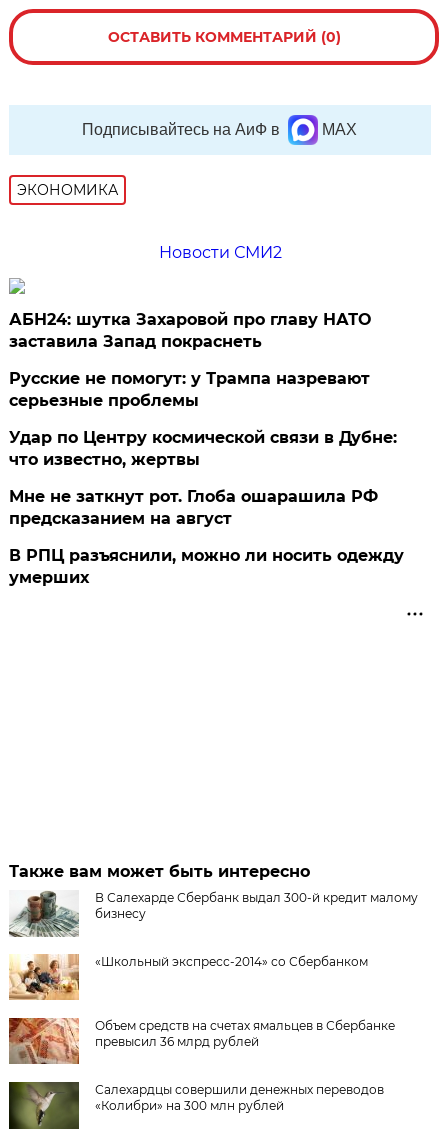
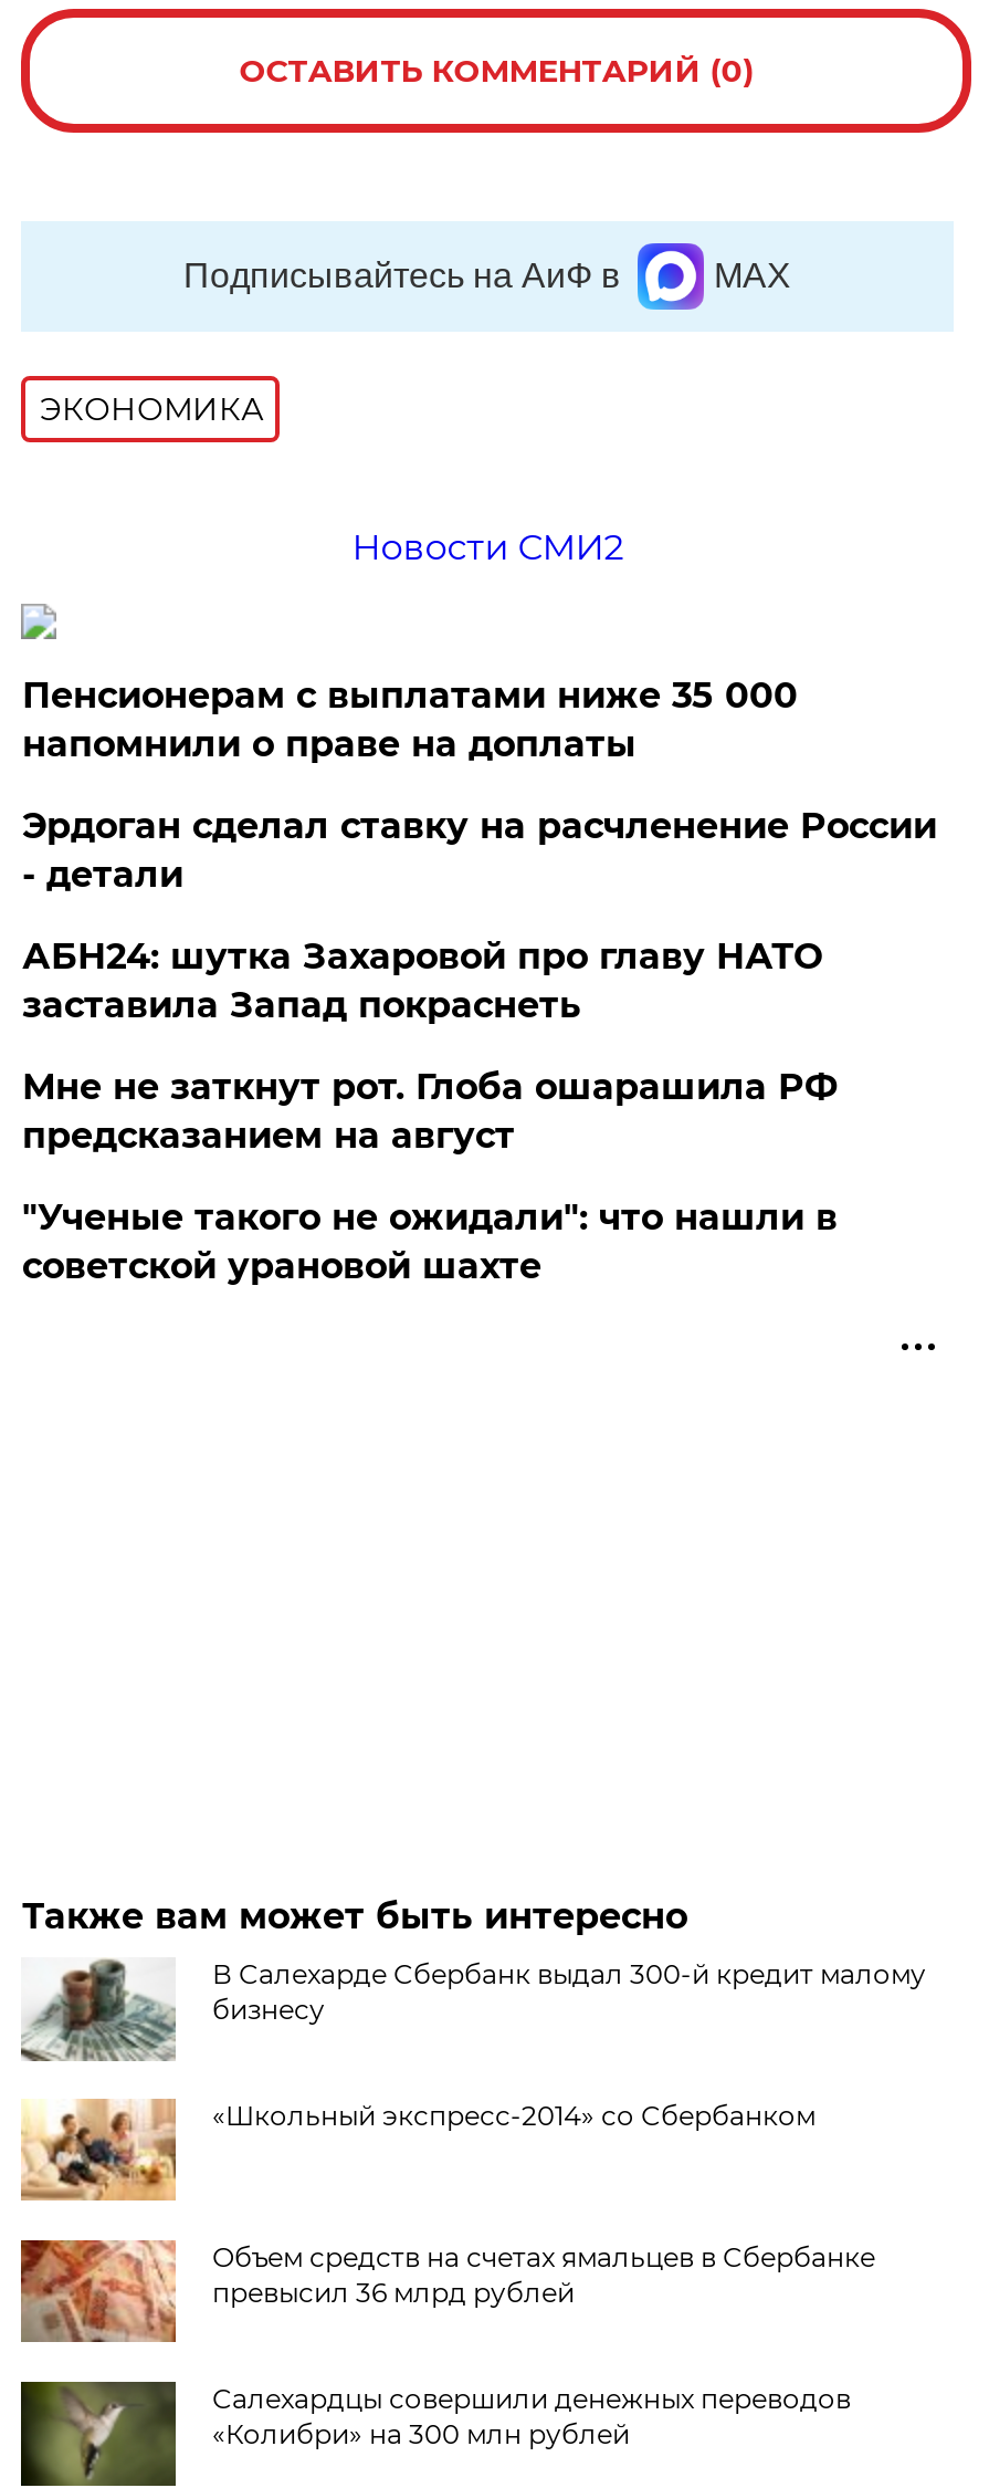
none -> [22,674,937,895] Пенсионерам с выплатами ниже 35 000 | напомнили о праве на доплаты | Эрдоган сделал ставку на расчленение России | - детали
moved [9,310,371,351] -> [22,935,822,1026]: АБН24: шутка Захаровой про главу НАТО | заставила Запад покраснеть
[9,369,397,469] Русские не помогут: у Трампа назревают | серьезные проблемы | Удар по Центру космической связи в Дубне: | что известно, жертвы -> none
[9,546,404,587] В РПЦ разъяснили, можно ли носить одежду | умерших -> [22,1196,837,1287] "Ученые такого не ожидали": что нашли в | советской урановой шахте

